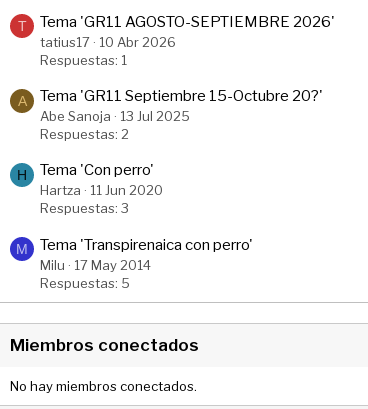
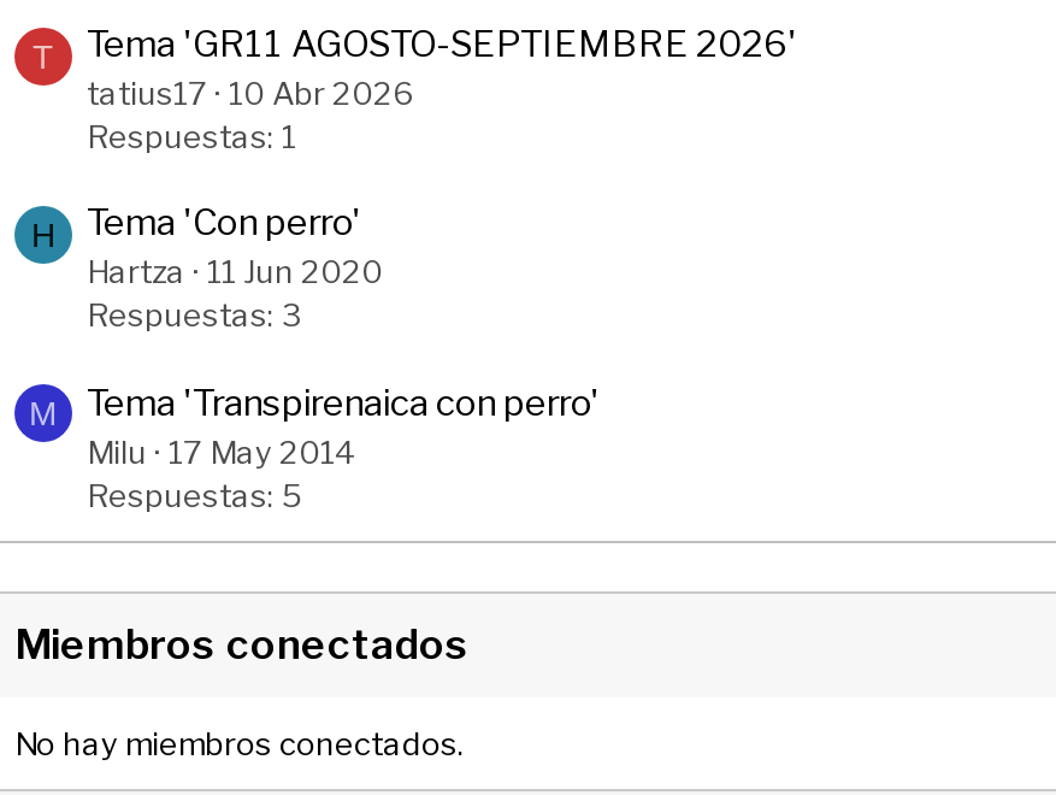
[17,87,323,142] A | Tema 'GR11 Septiembre 15-Octubre 20?' | Abe Sanoja 13 Jul 2025 | Respuestas: 2 -> none

